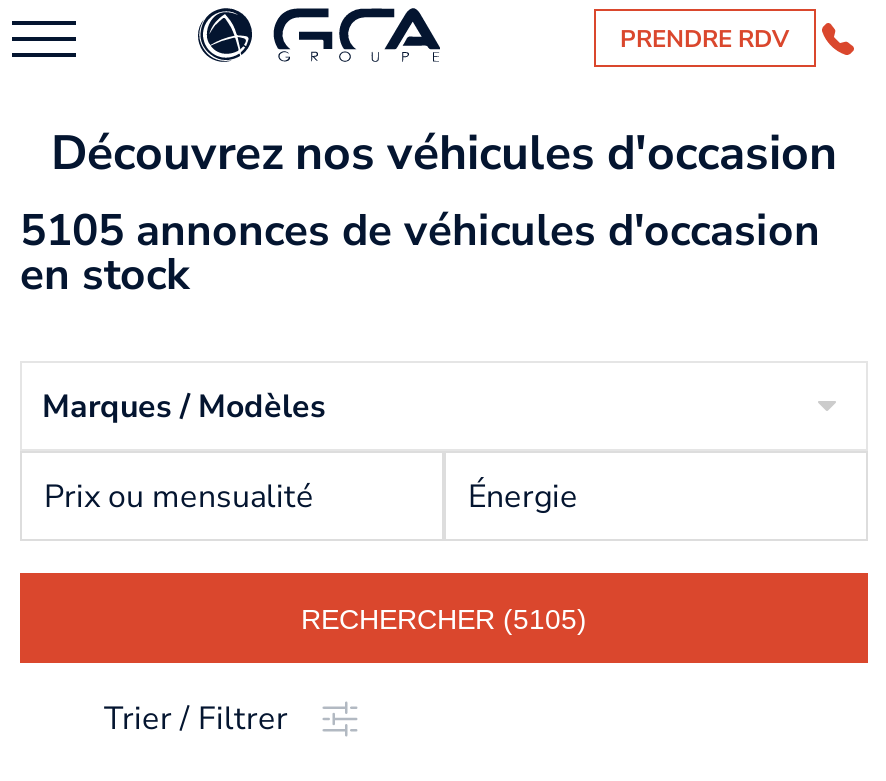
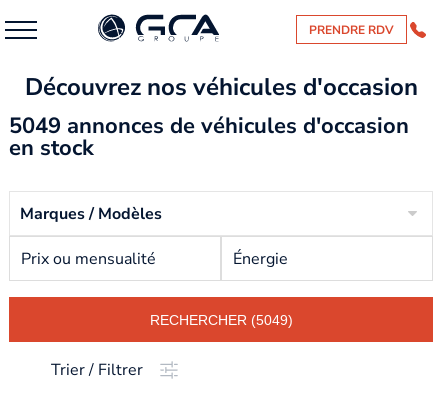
[20,201,820,261] 5105 annonces de véhicules d'occasion -> [9,111,409,141] 5049 annonces de véhicules d'occasion
[301,602,587,634] RECHERCHER (5105) -> [149,311,292,327] RECHERCHER (5049)

